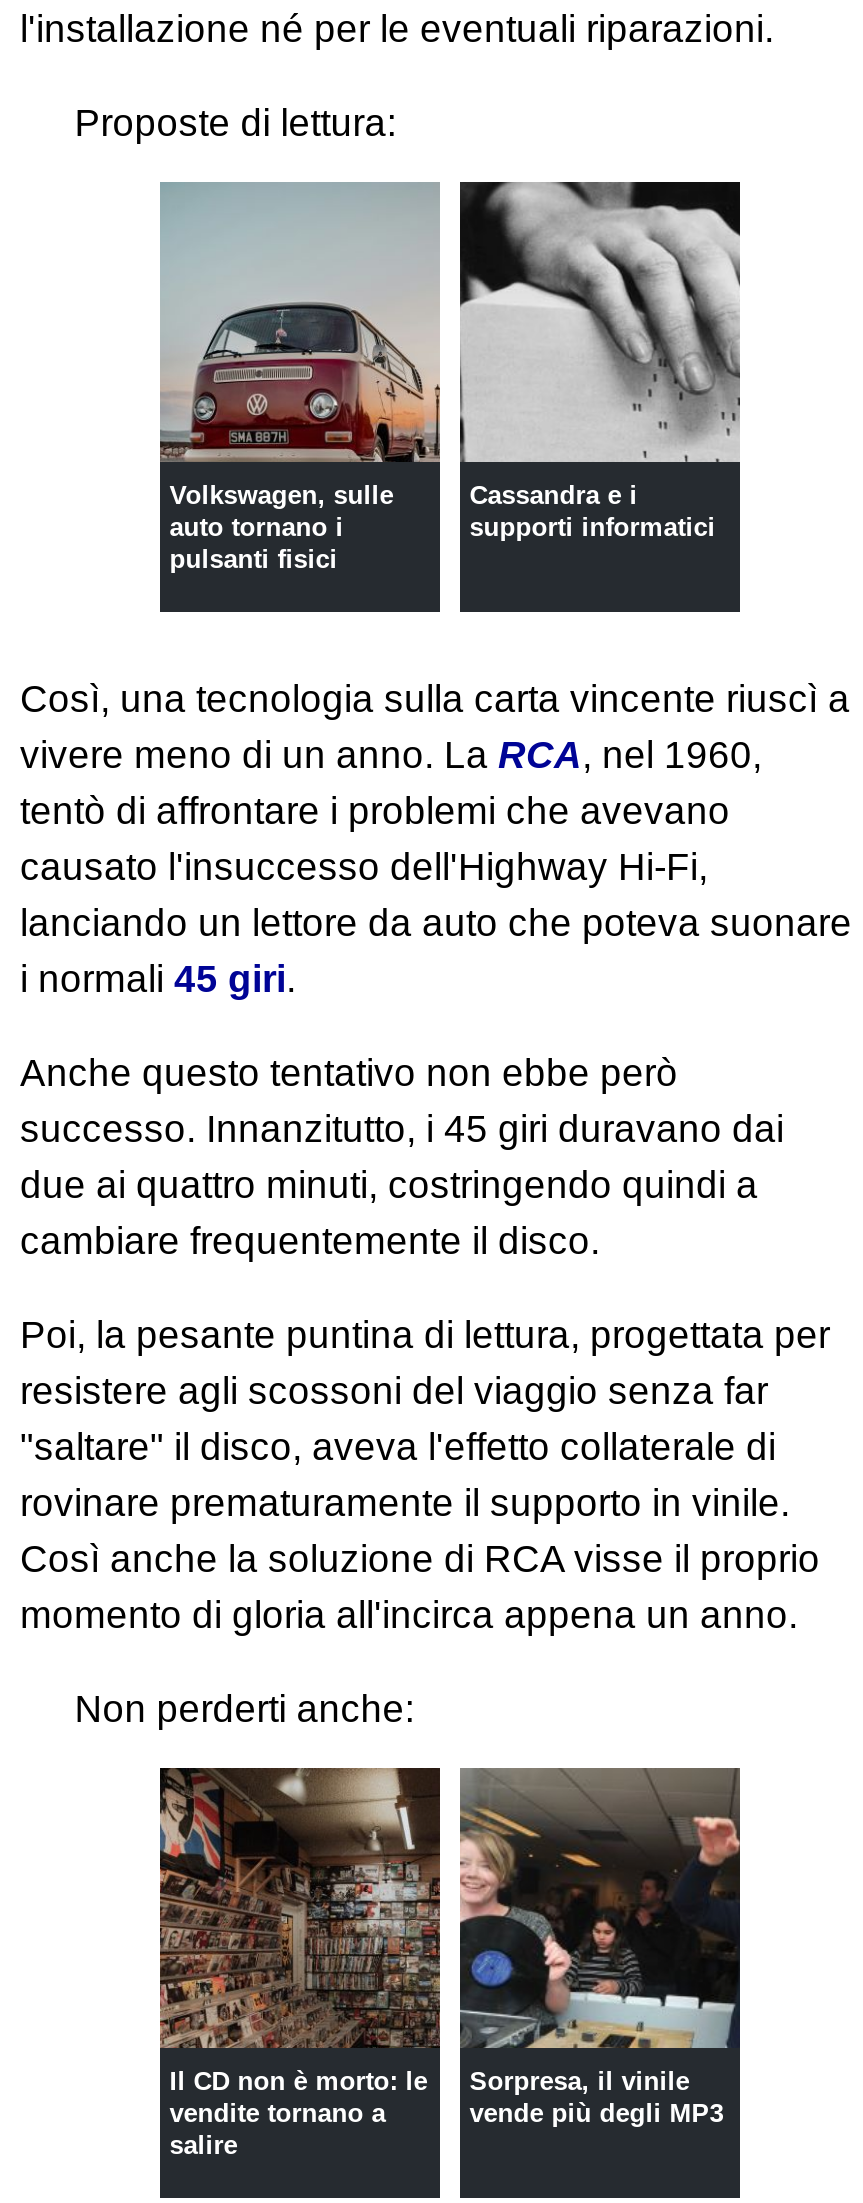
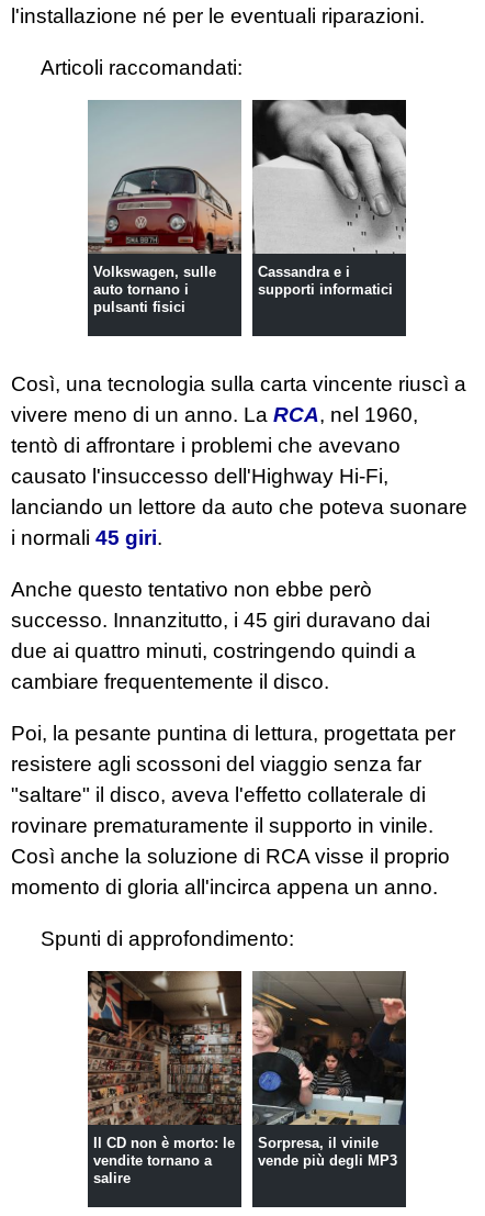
[74,103,396,145] Proposte di lettura: -> [41,56,243,79] Articoli raccomandati:
[74,1688,414,1730] Non perderti anche: -> [41,927,294,950] Spunti di approfondimento:

